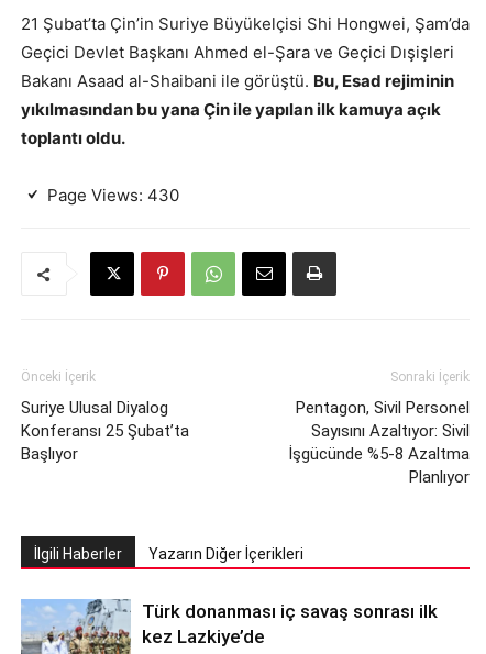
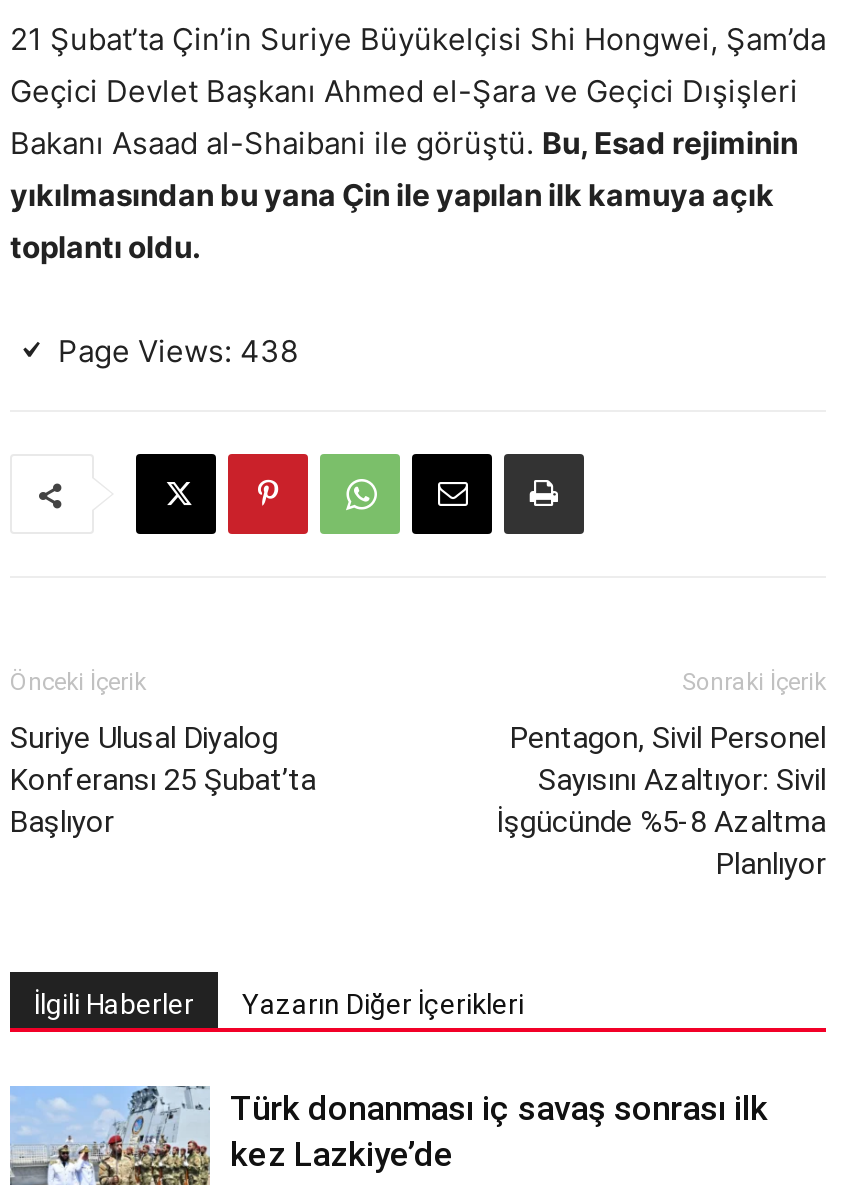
[47,185,179,206] Page Views: 430 -> [58,332,298,370] Page Views: 438

